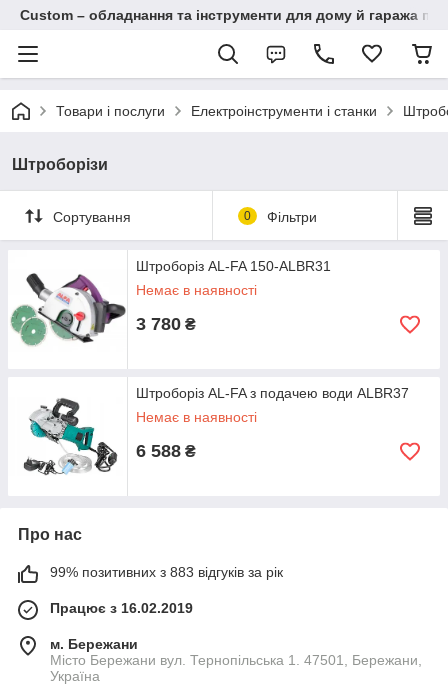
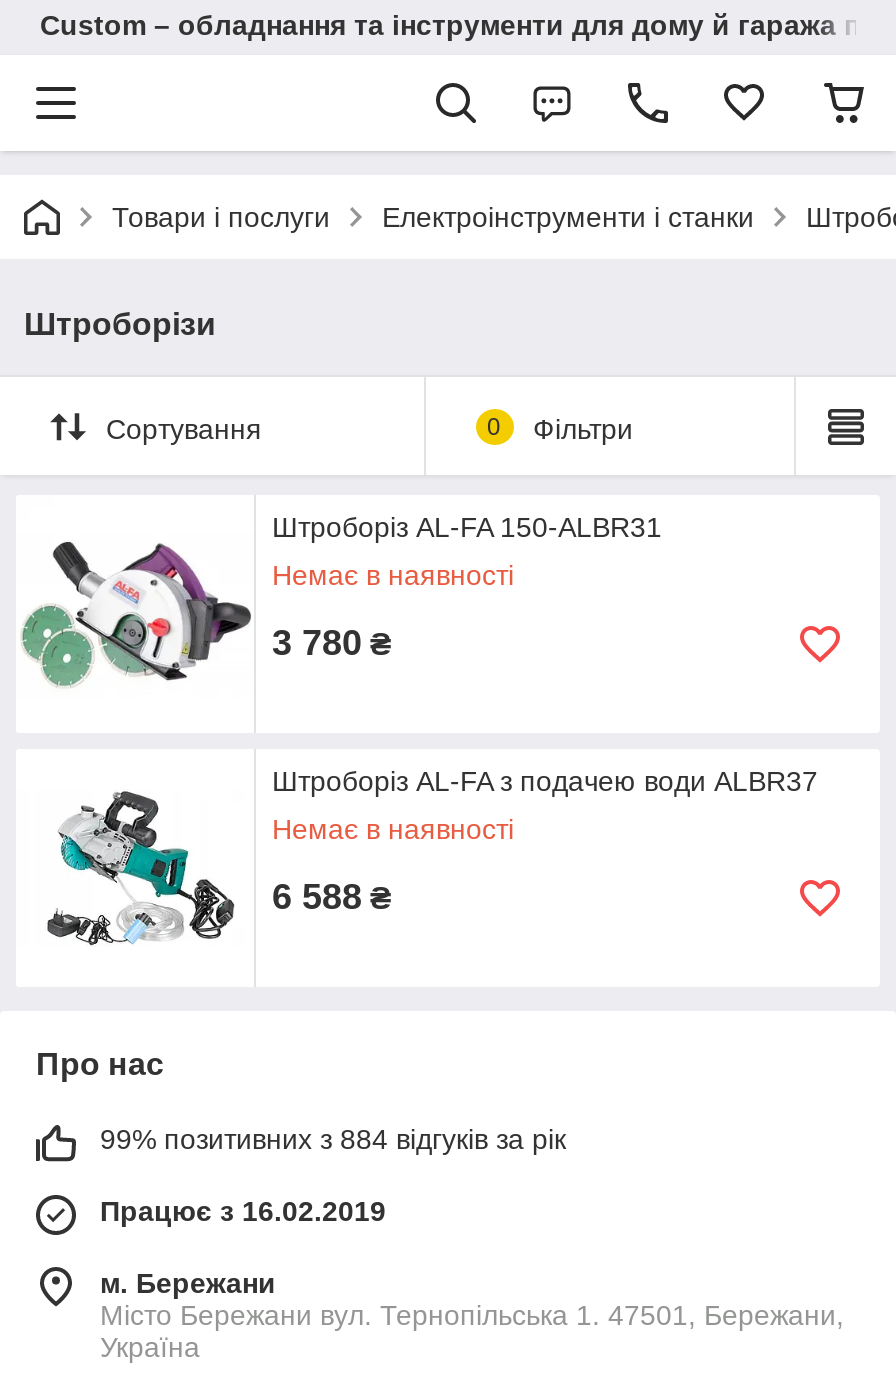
[50,564,283,580] 99% позитивних з 883 відгуків за рік -> [100,1123,566,1155] 99% позитивних з 884 відгуків за рік

